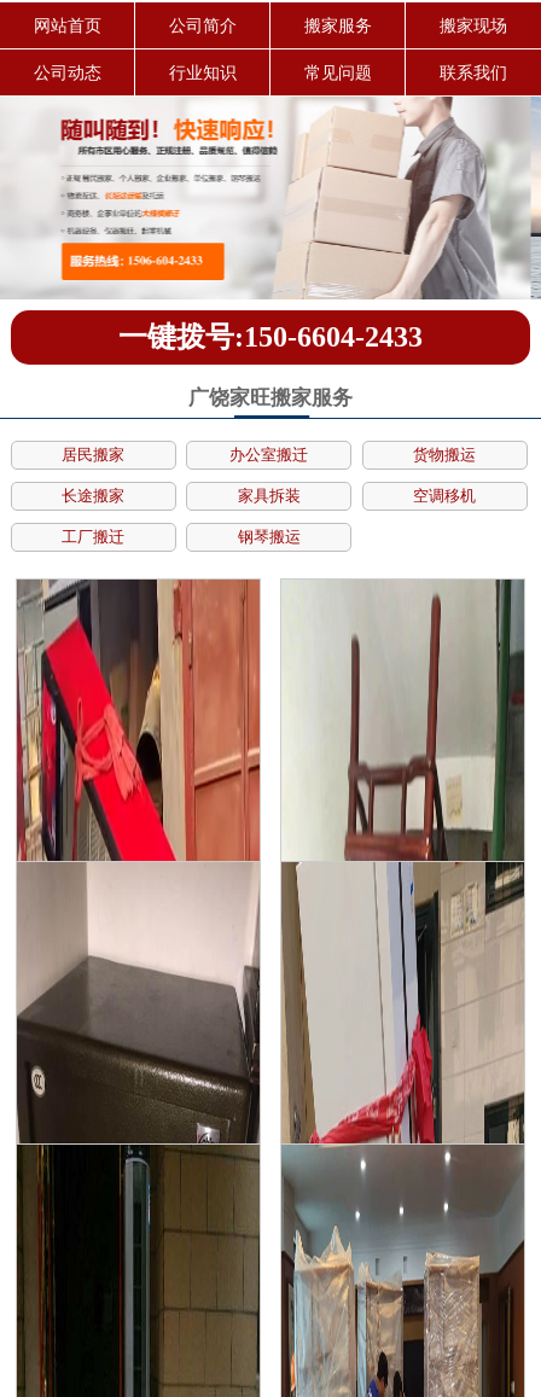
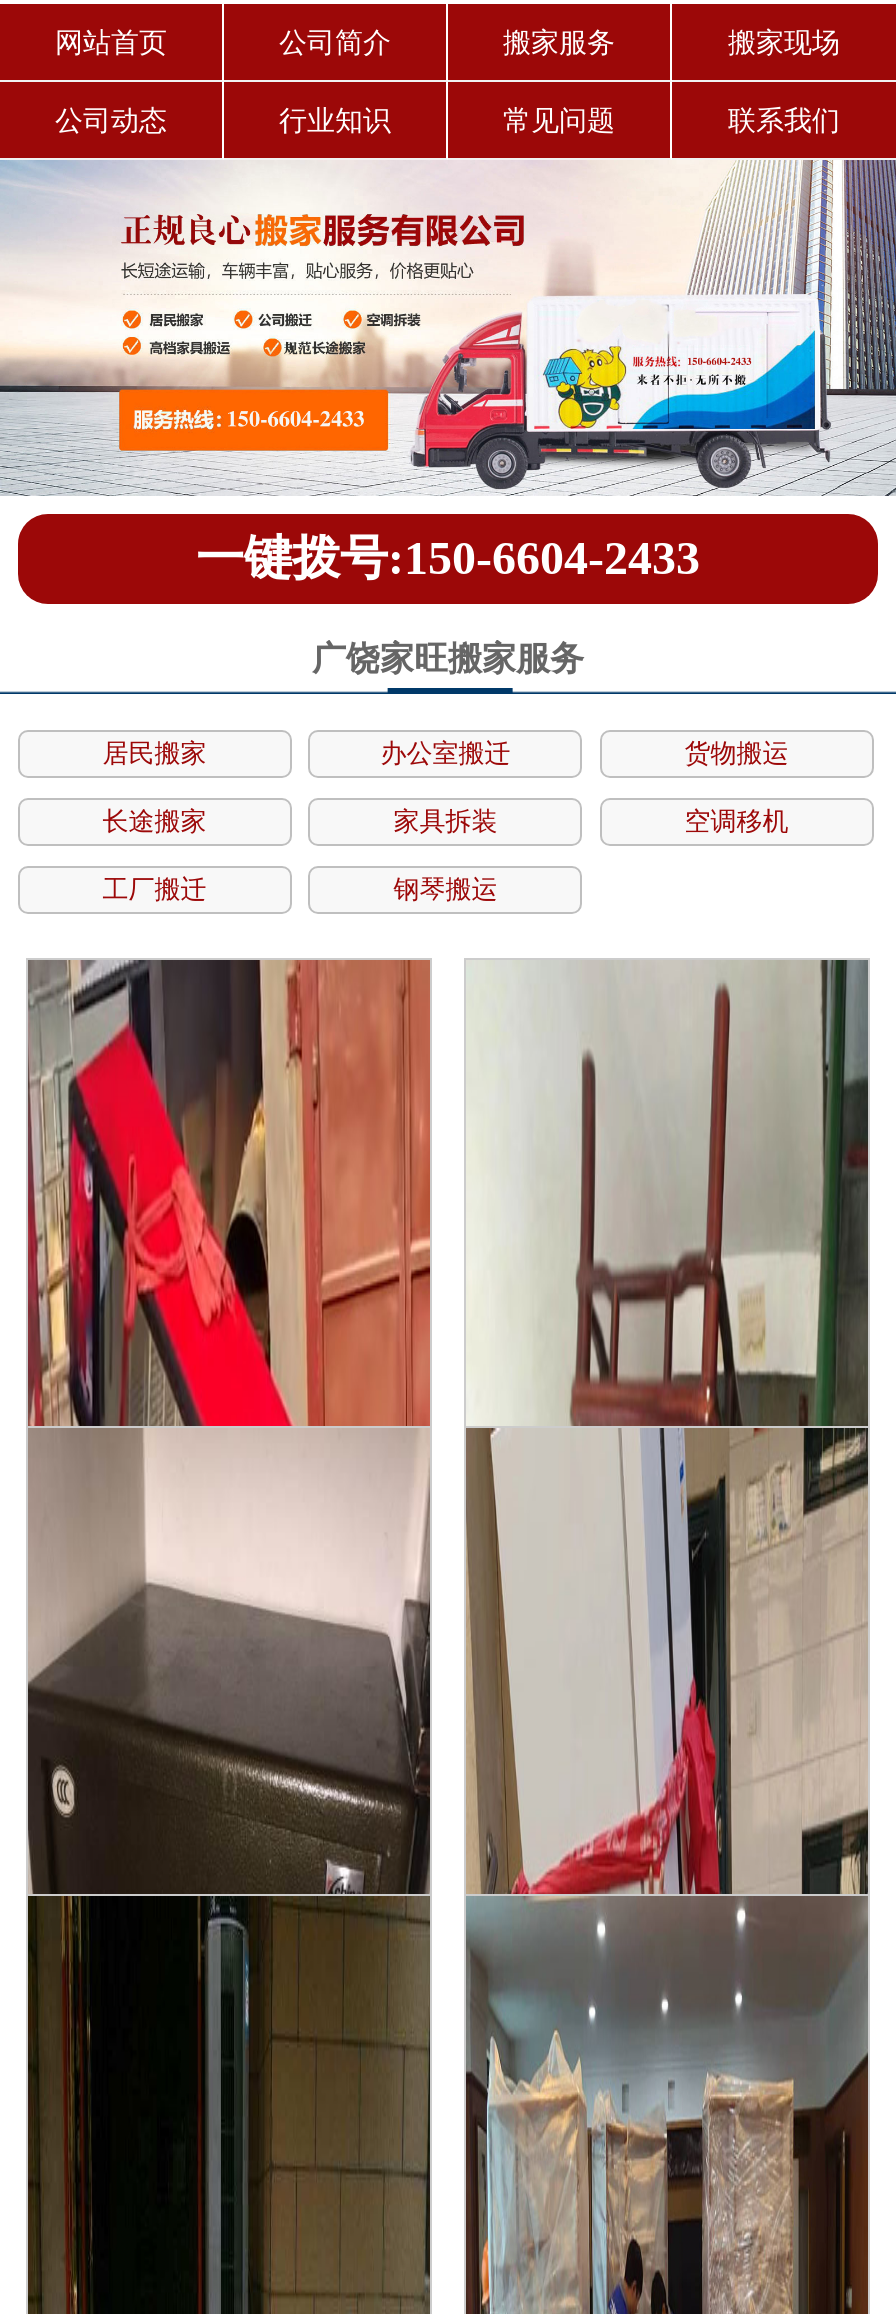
[4,95,537,301] [image] -> [6,158,890,496] [image]

